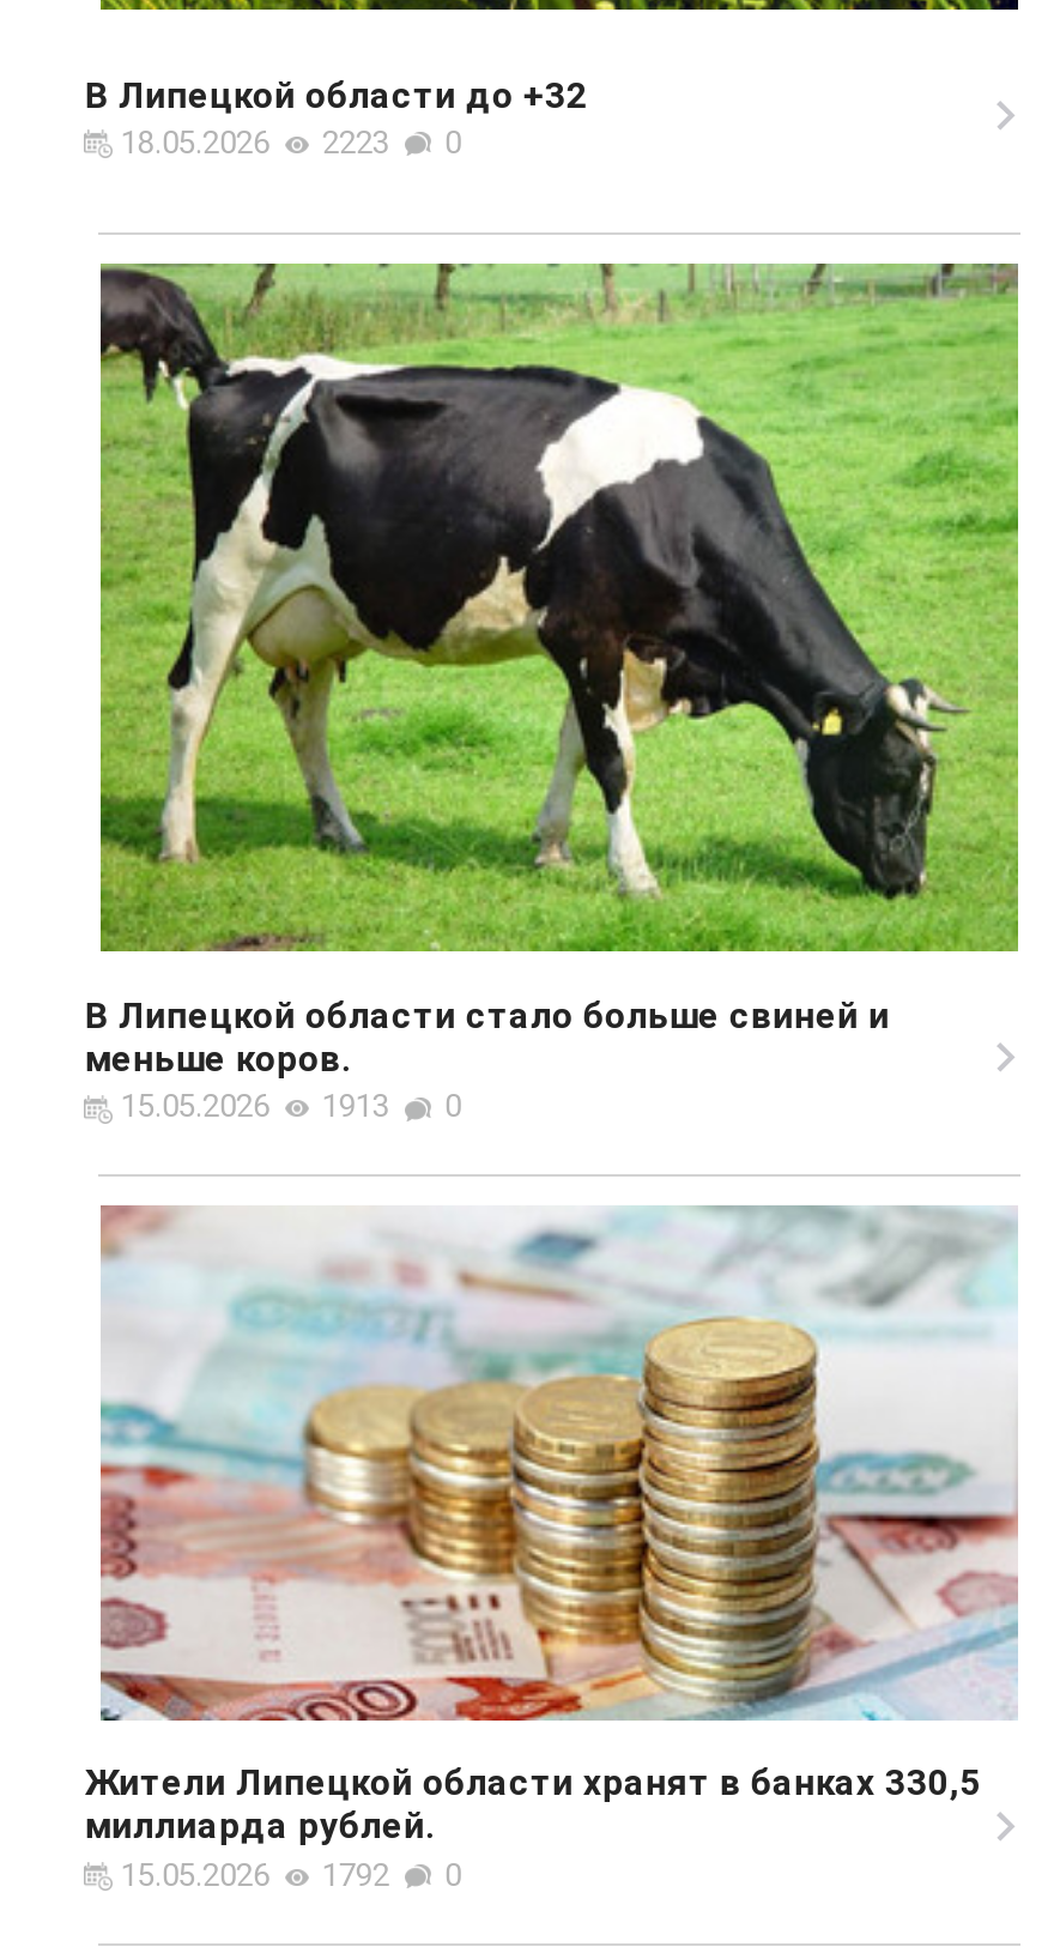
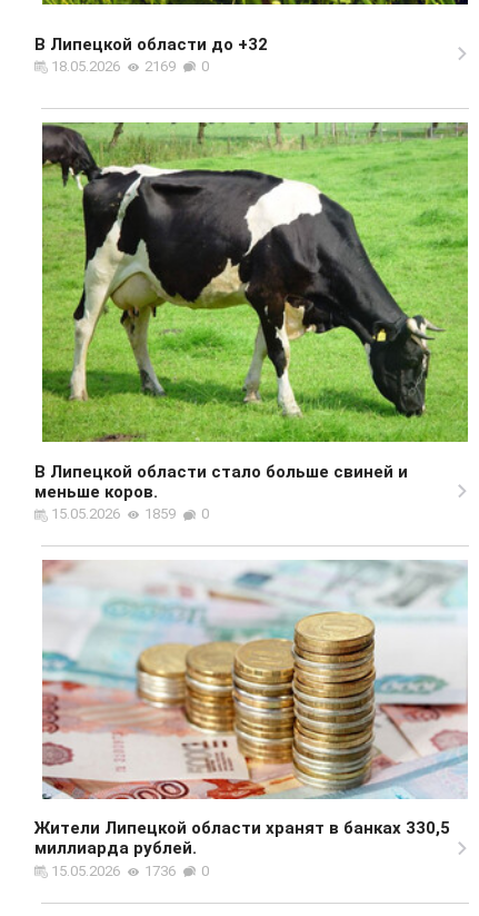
[121,124,461,160] 18.05.2026 2223 0 -> [52,58,209,74] 18.05.2026 2169 0
[121,1088,461,1124] 15.05.2026 1913 0 -> [52,506,209,522] 15.05.2026 1859 0
[121,1856,461,1892] 15.05.2026 1792 0 -> [52,862,209,879] 15.05.2026 1736 0

